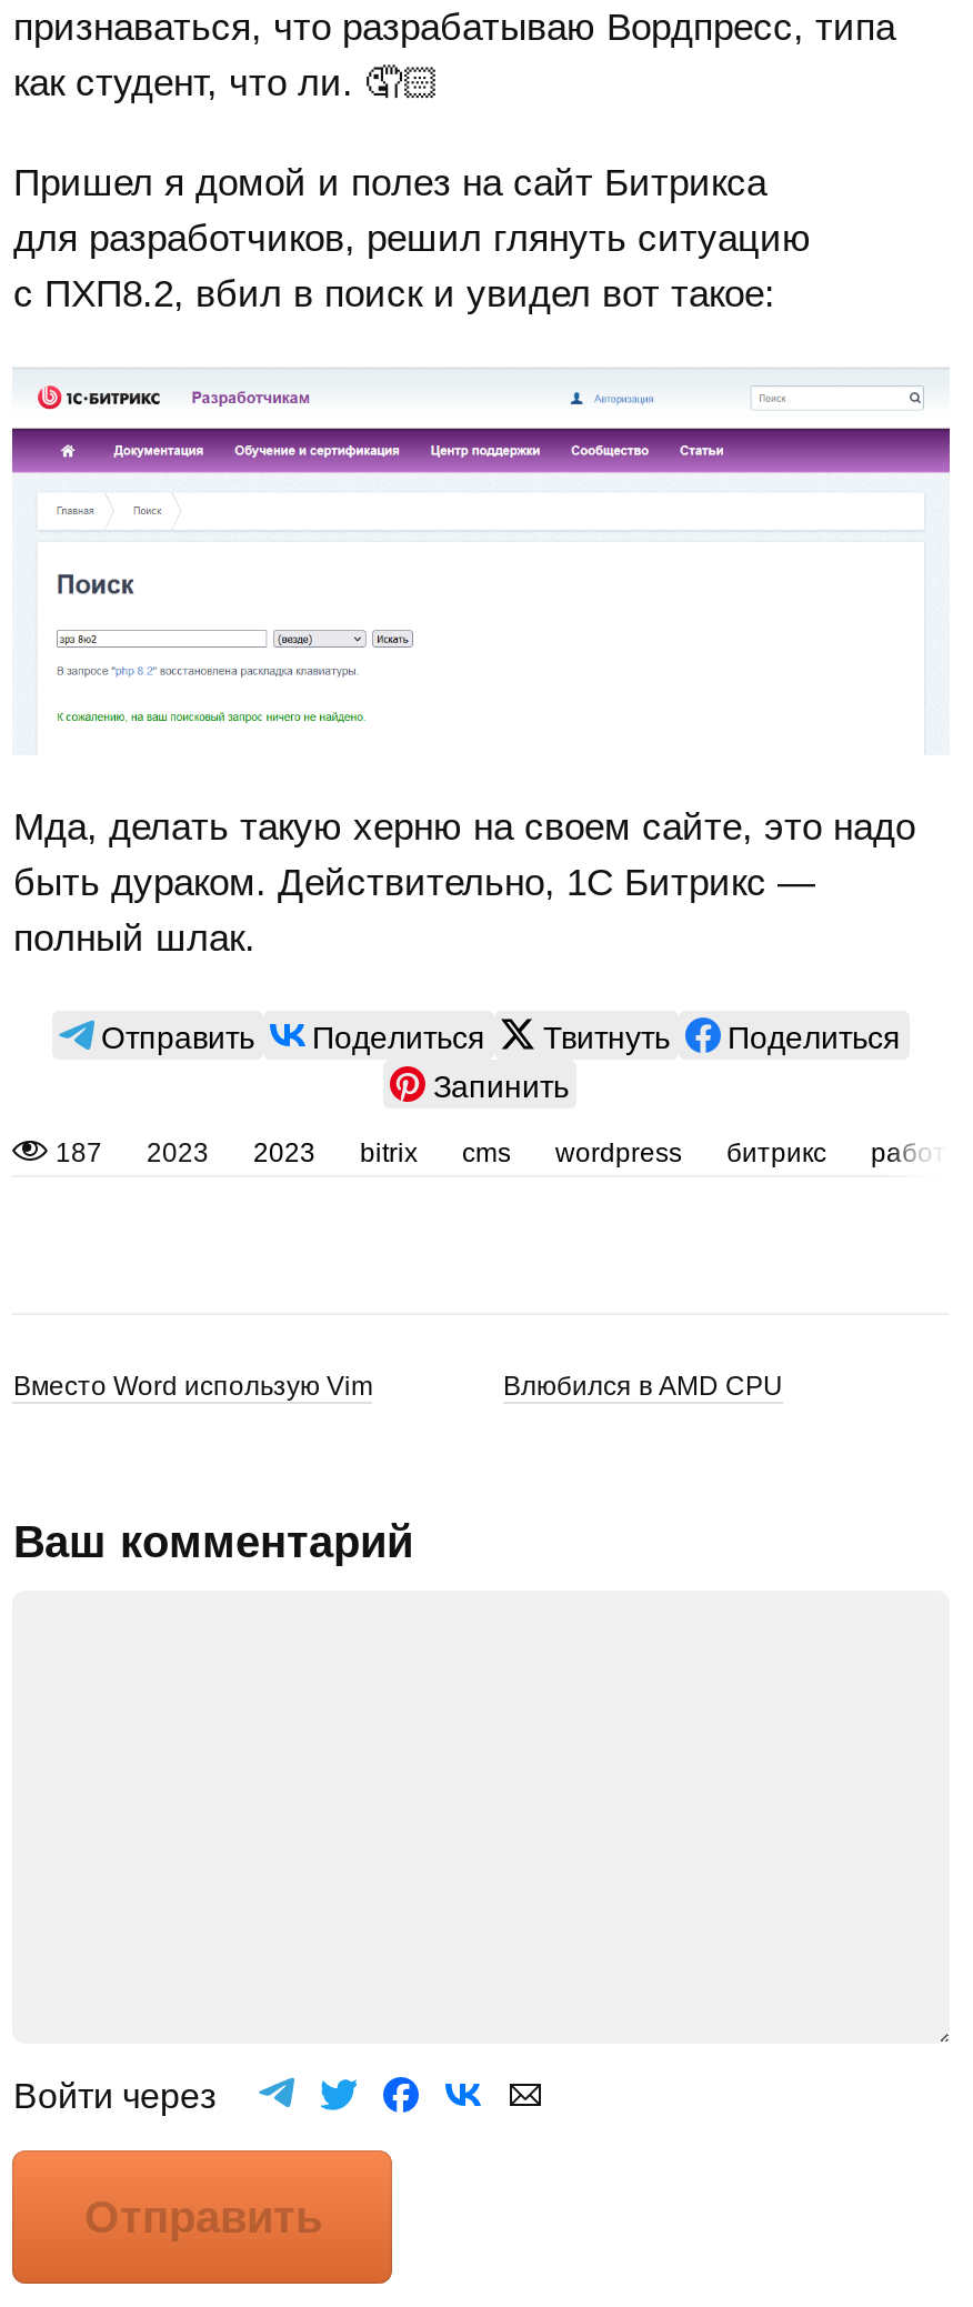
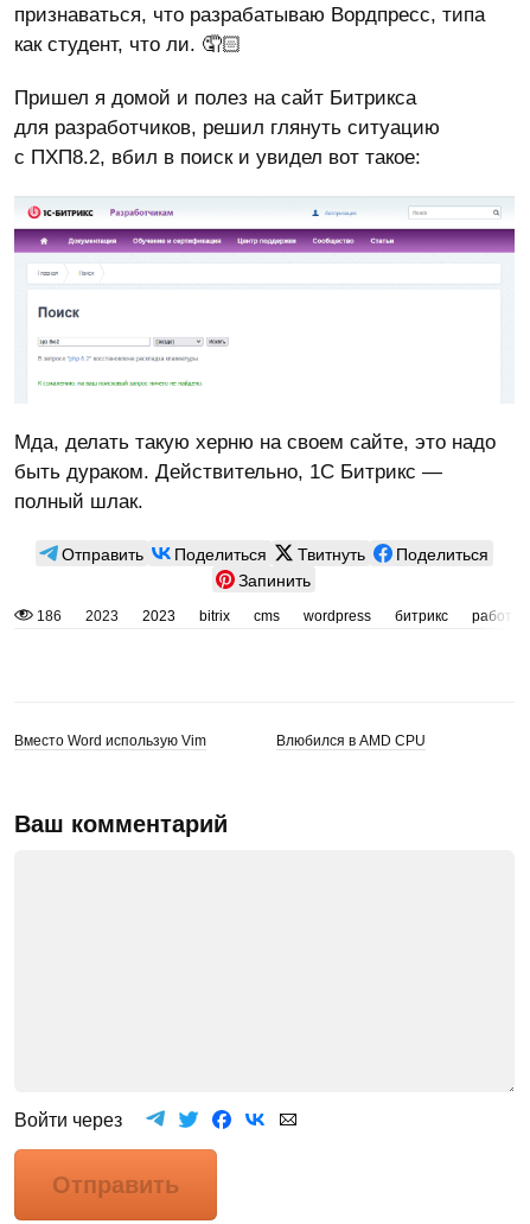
[49,1136,102,1167] 187 -> [34,607,62,624] 186

